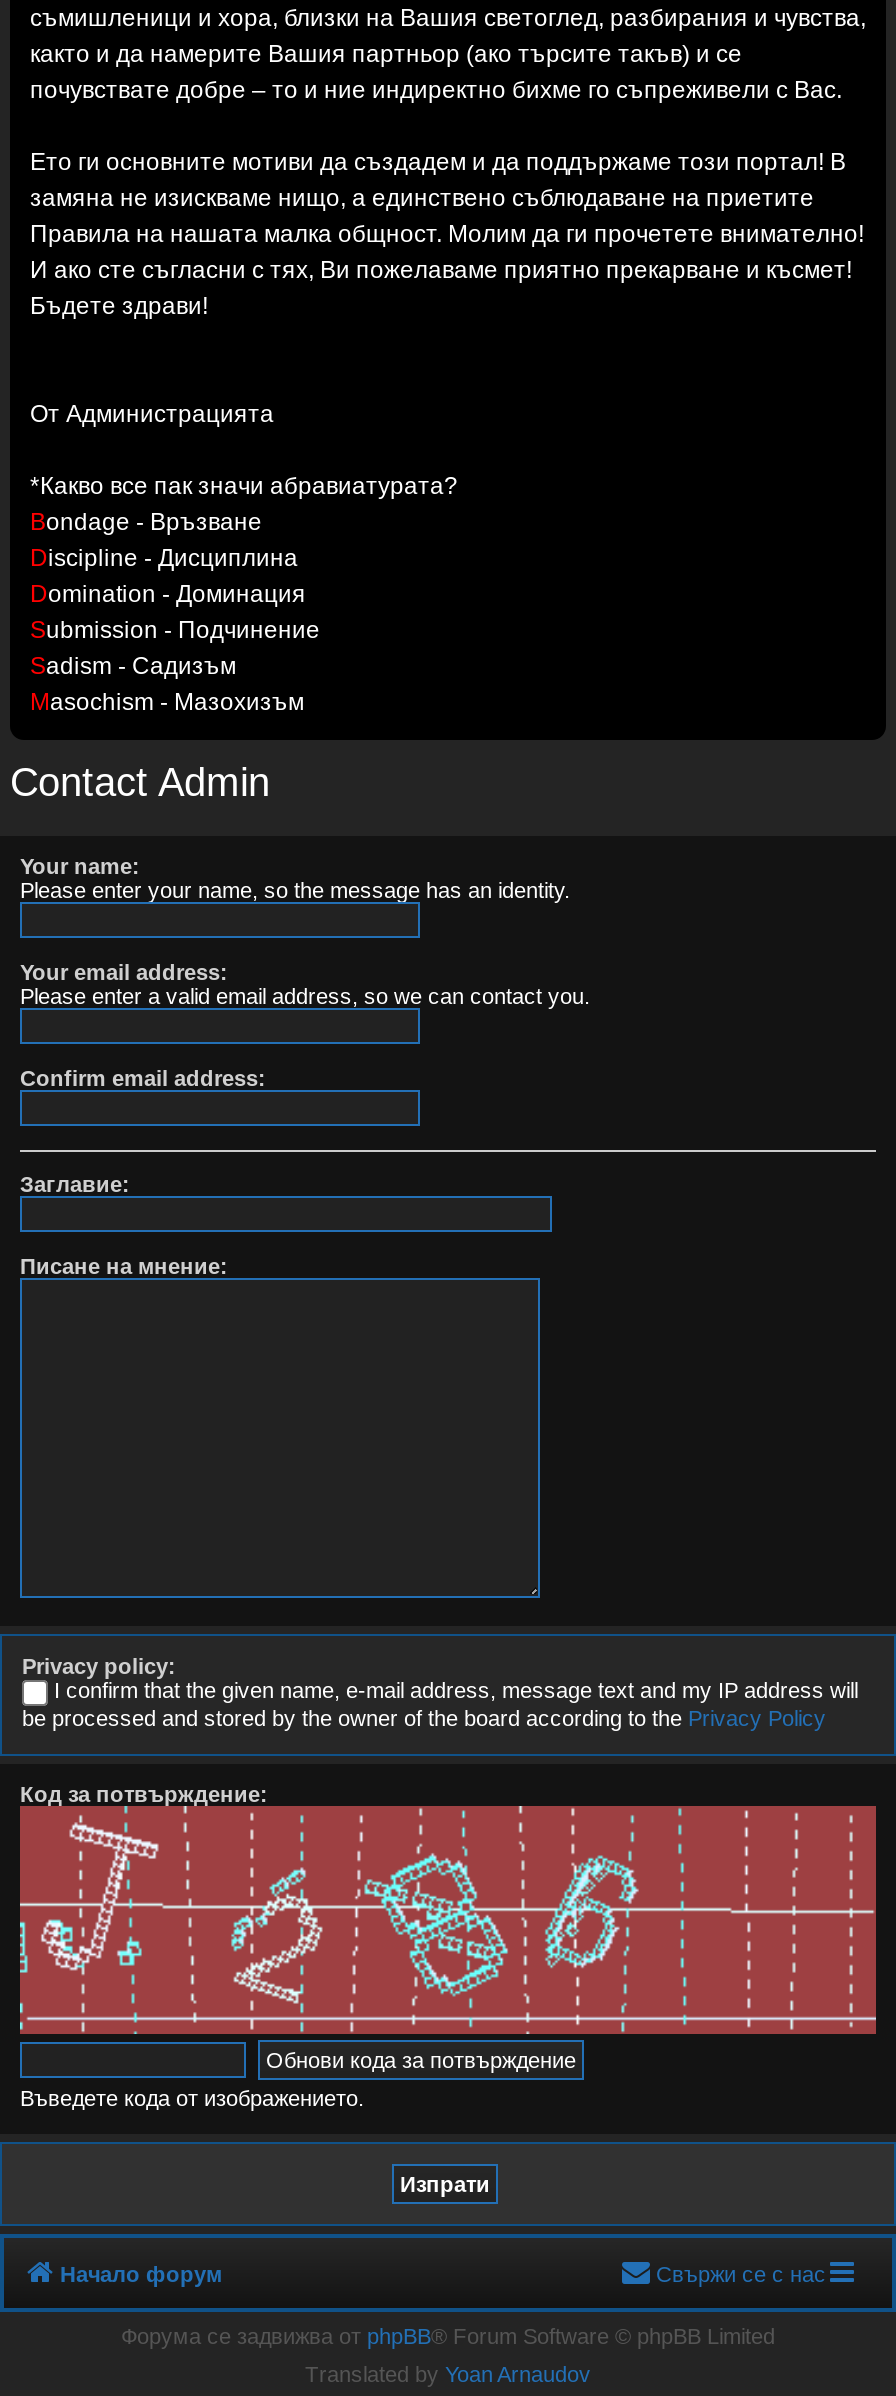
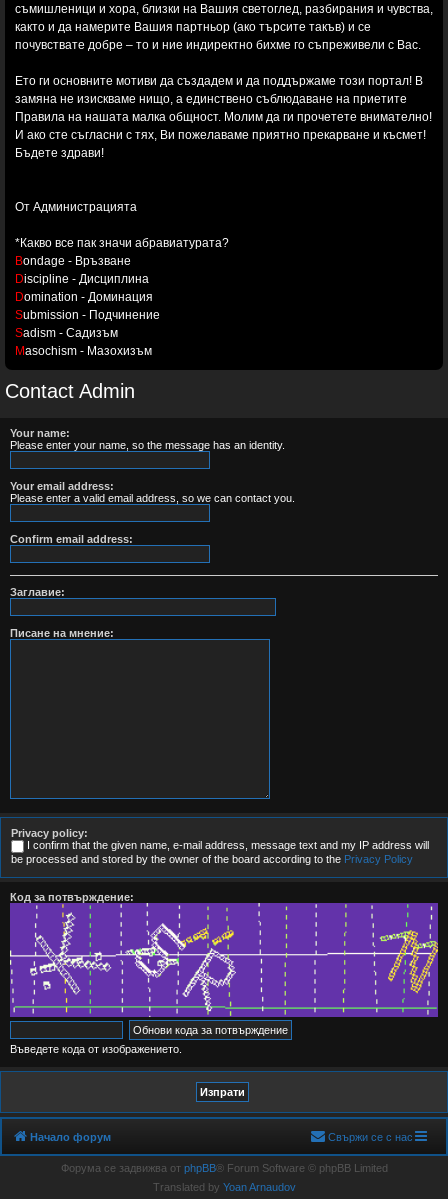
[18,1804,878,2036] [image] -> [9,902,439,1018] [image]

